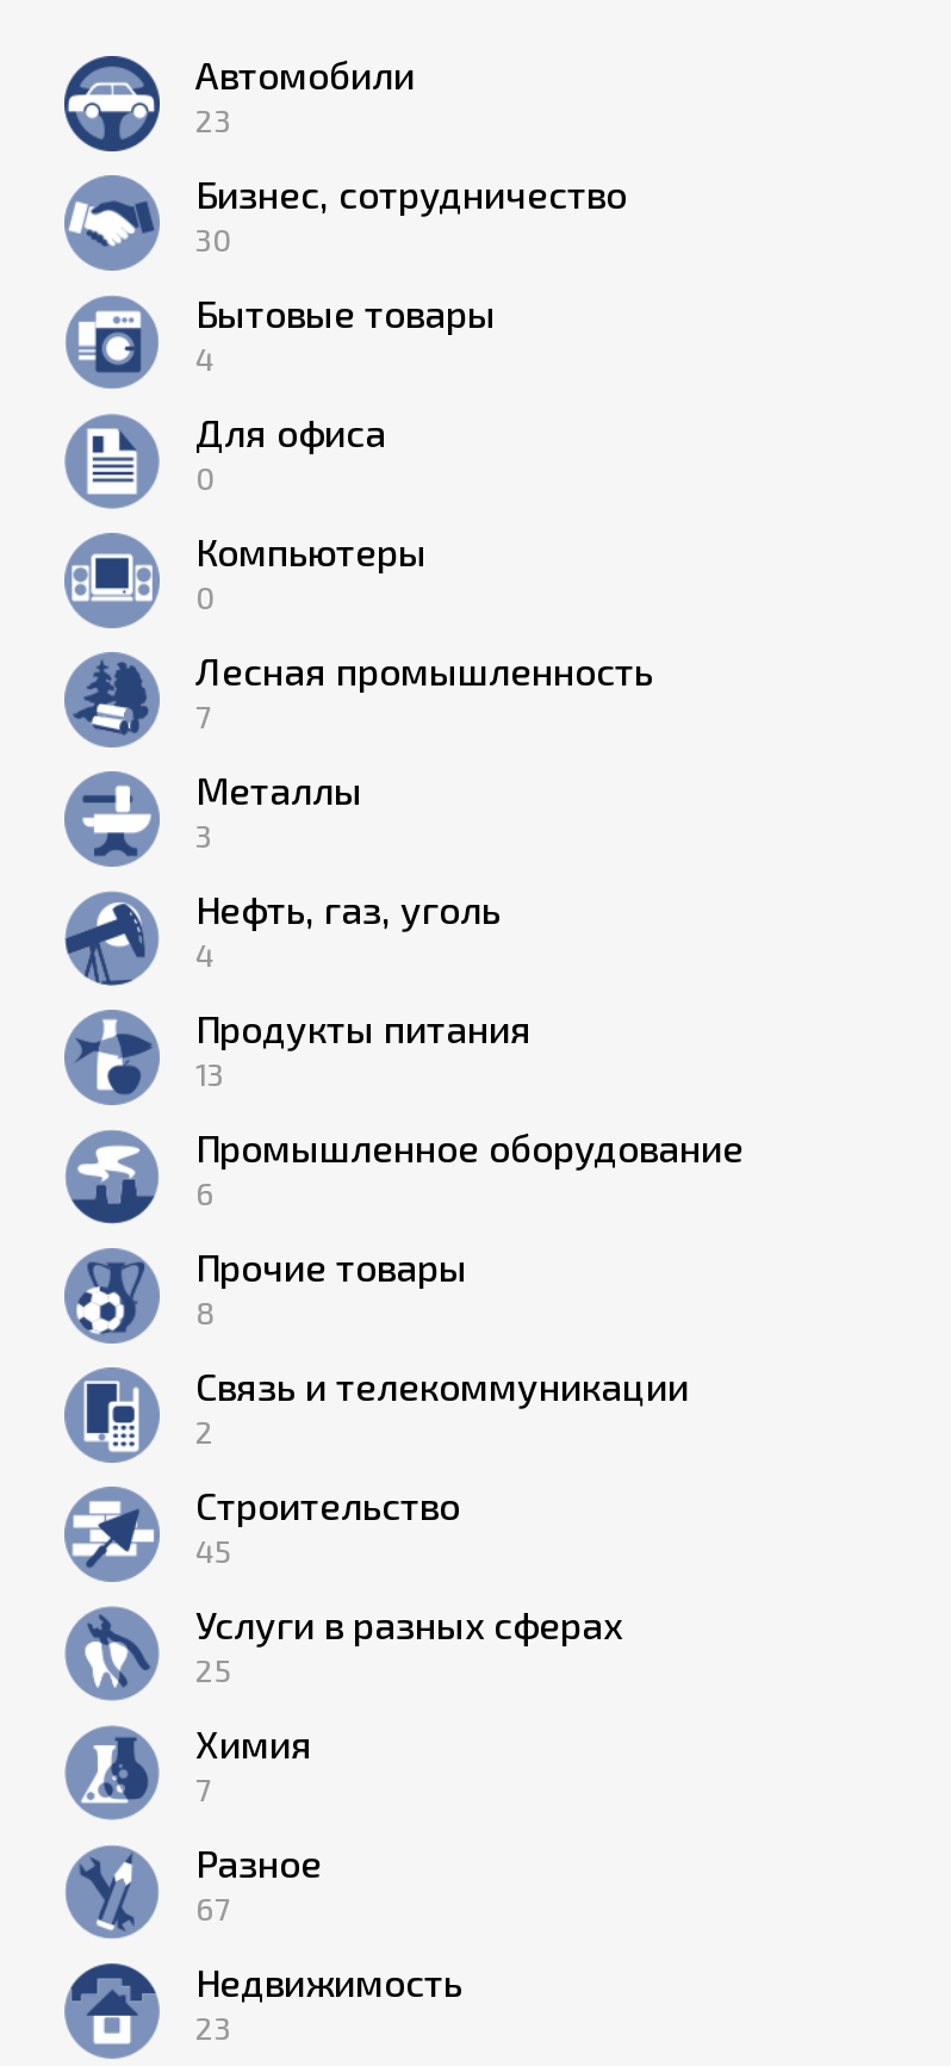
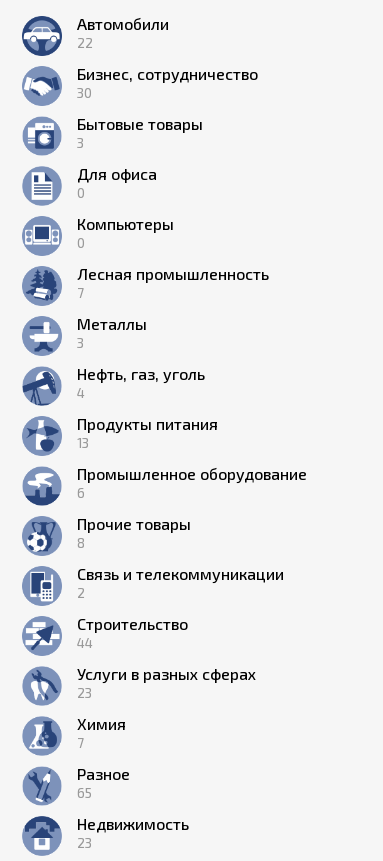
[195,101,231,139] 23 -> [77,35,93,51] 22
[195,340,215,378] 4 -> [77,135,84,151] 3
[195,1532,231,1570] 45 -> [77,635,93,651] 44
[195,1651,231,1689] 25 -> [77,685,92,701] 23
[195,1890,231,1928] 67 -> [77,785,92,801] 65

